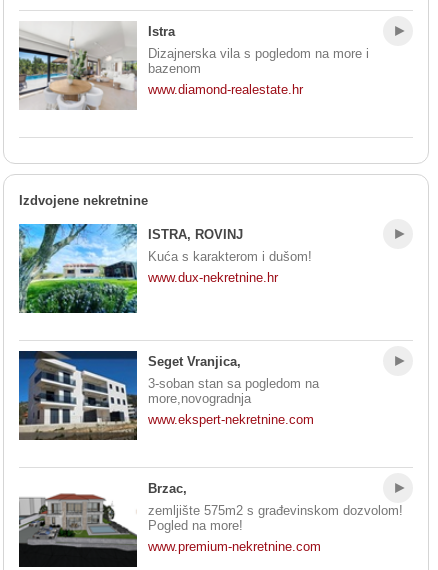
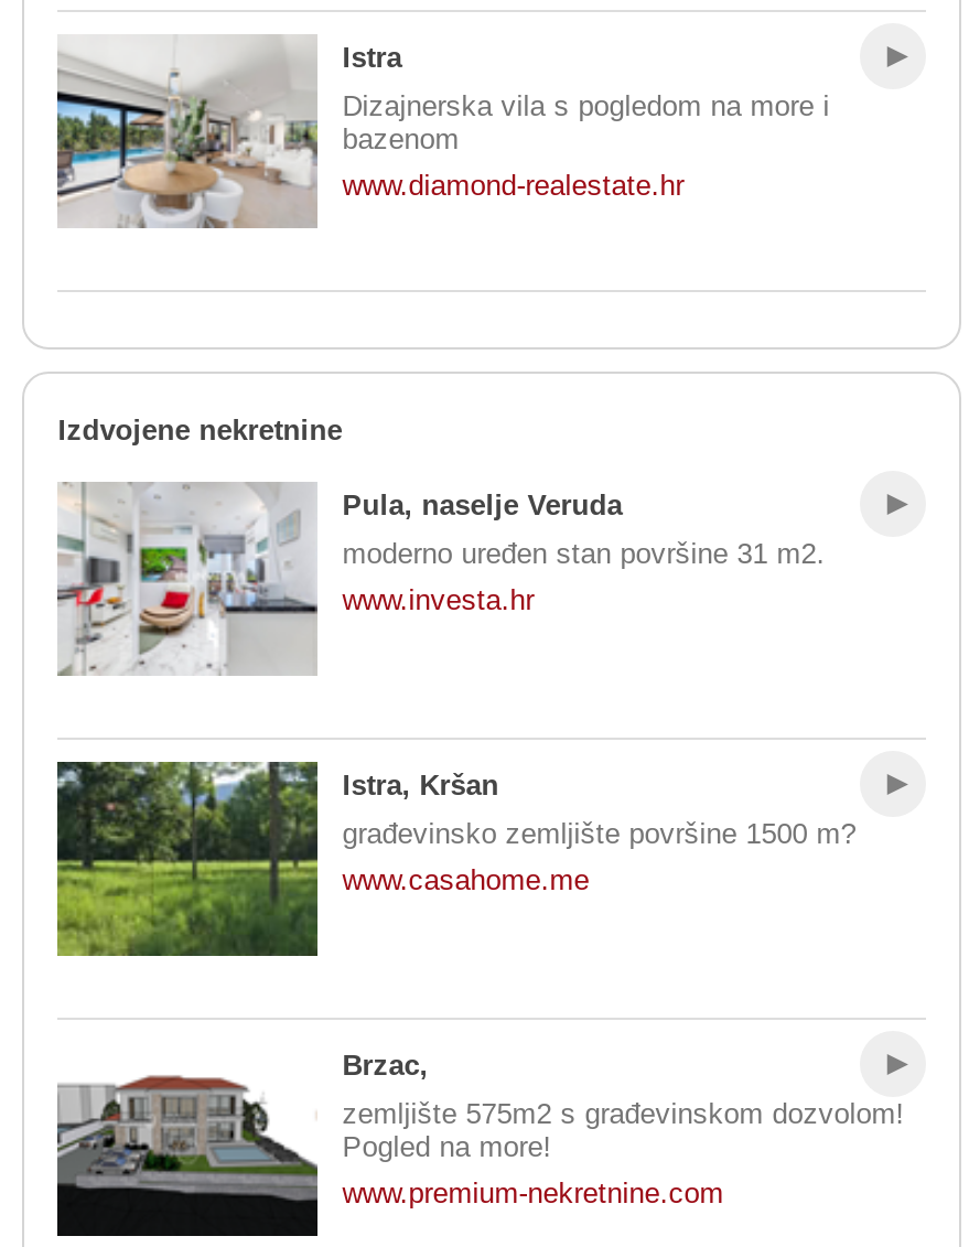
[18,223,243,314] [image] | ISTRA, ROVINJ -> [57,481,622,677] [image] | Pula, naselje Veruda
[148,249,312,285] Kuća s karakterom i dušom! | www.dux-nekretnine.hr -> [342,537,825,616] moderno uređen stan površine 31 m2. | www.investa.hr
[18,350,241,441] [image] | Seget Vranjica, -> [55,761,499,957] [image] | Istra, Kršan
[148,376,319,427] 3-soban stan sa pogledom na | more,novogradnja | www.ekspert-nekretnine.com -> [342,817,856,896] građevinsko zemljište površine 1500 m? | www.casahome.me

